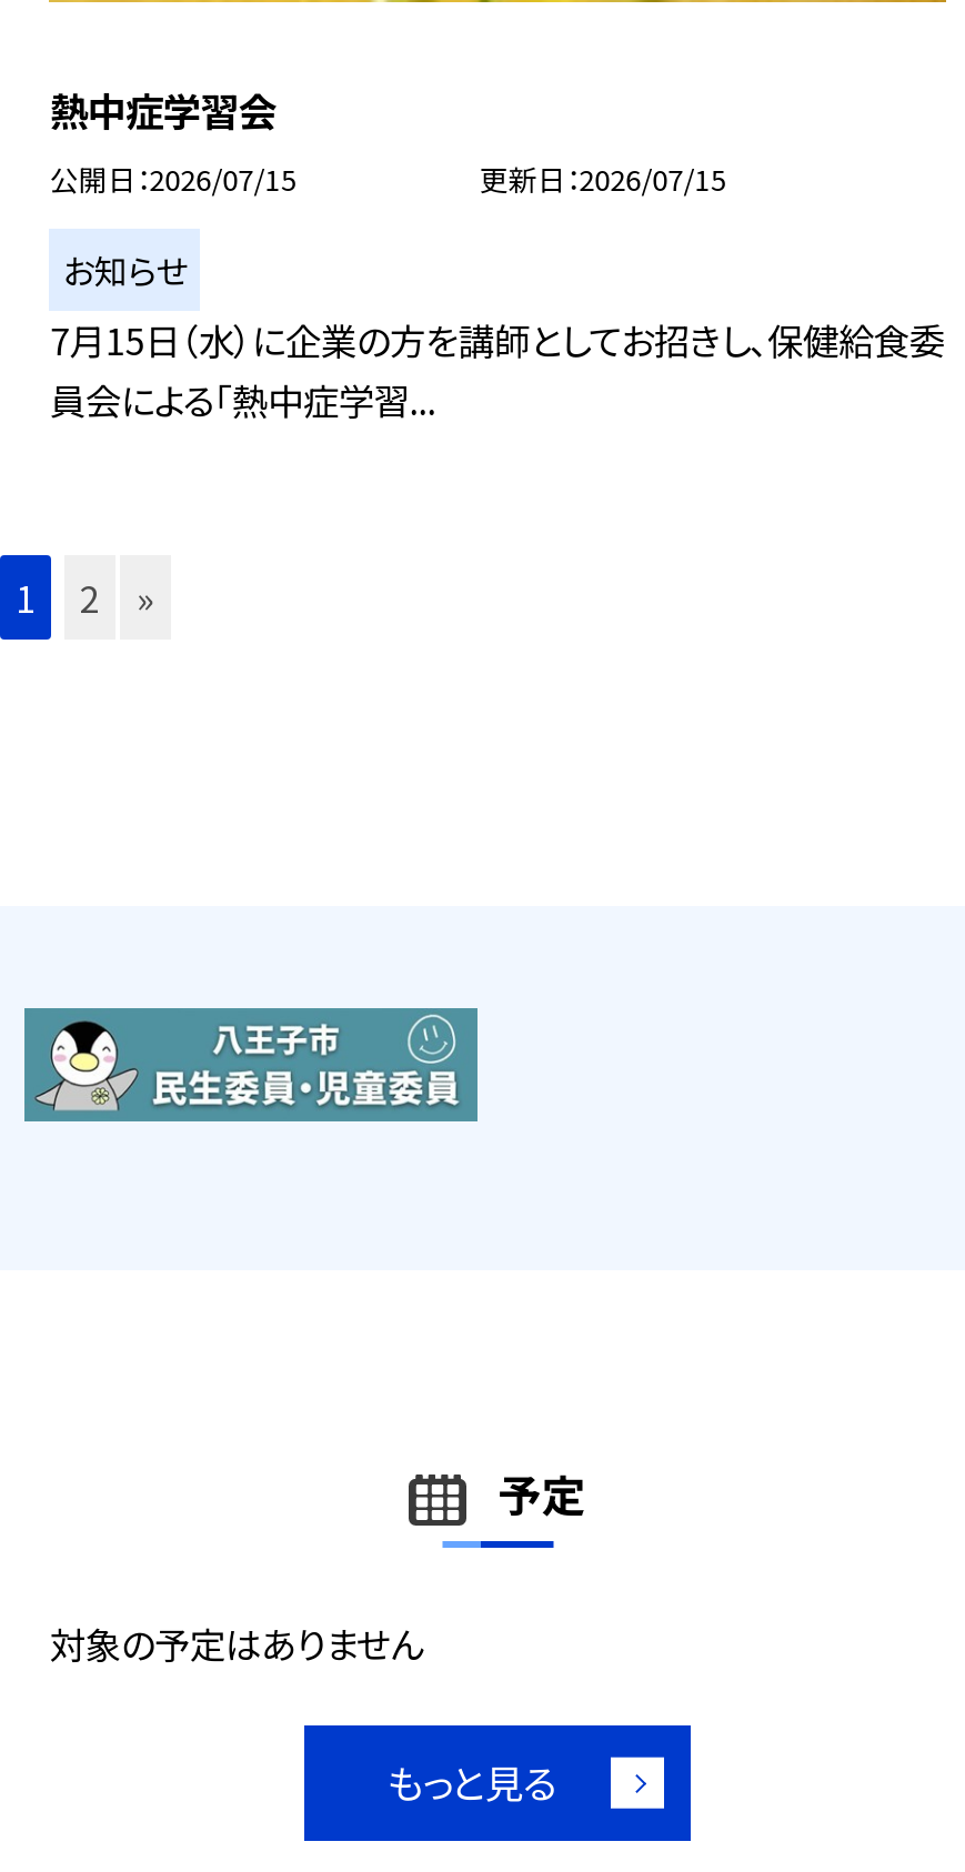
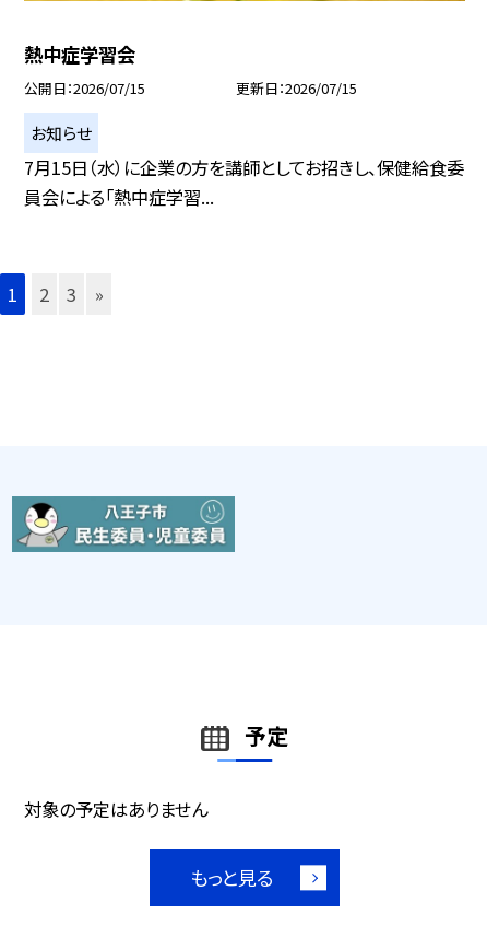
none -> [67,281,76,307] 3

